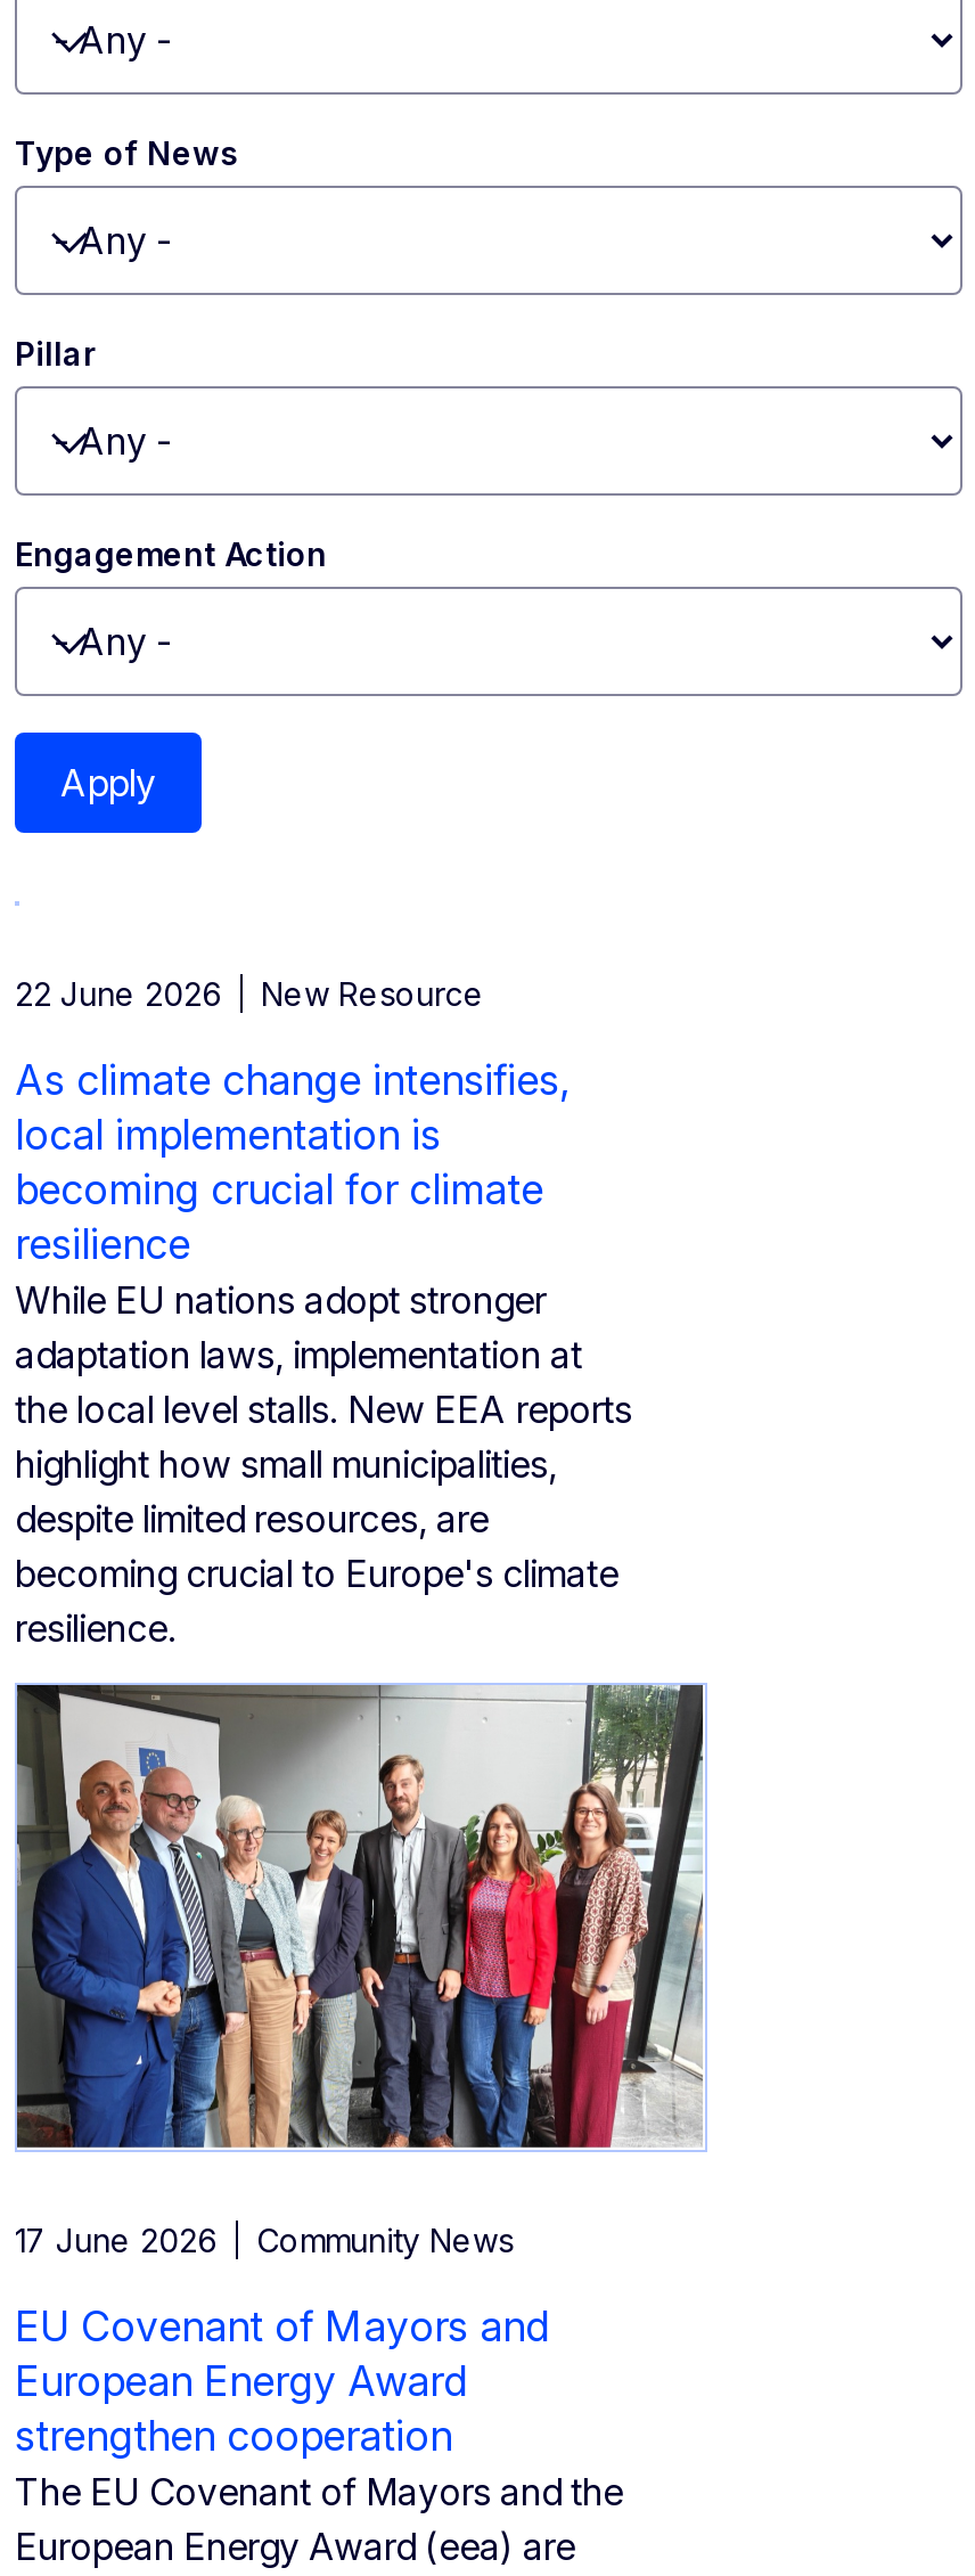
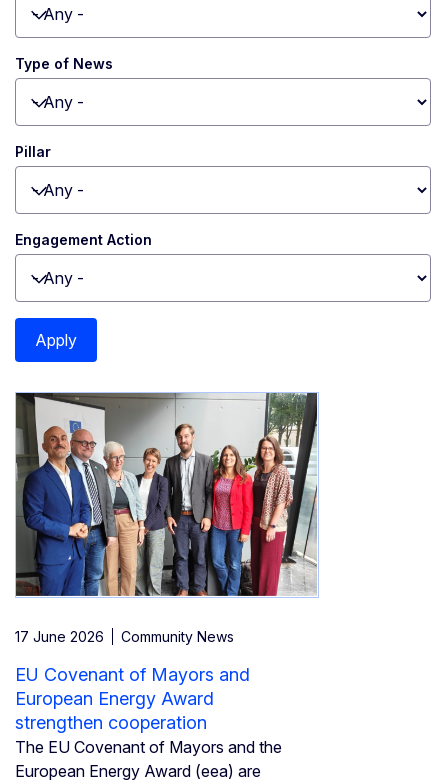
[15,974,632,1651] 22 June 2026 | New Resource | As climate change intensifies, | local implementation is | becoming crucial for climate | resilience | While EU nations adopt stronger | adaptation laws, implementation at | the local level stalls. New EEA reports | highlight how small municipalities, | despite limited resources, are | becoming crucial to Europe's climate | resilience. -> none

